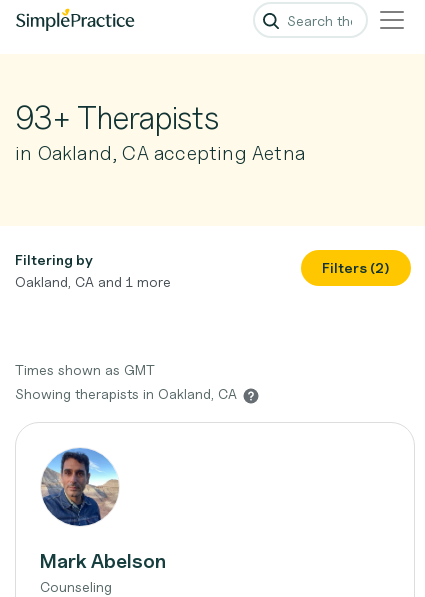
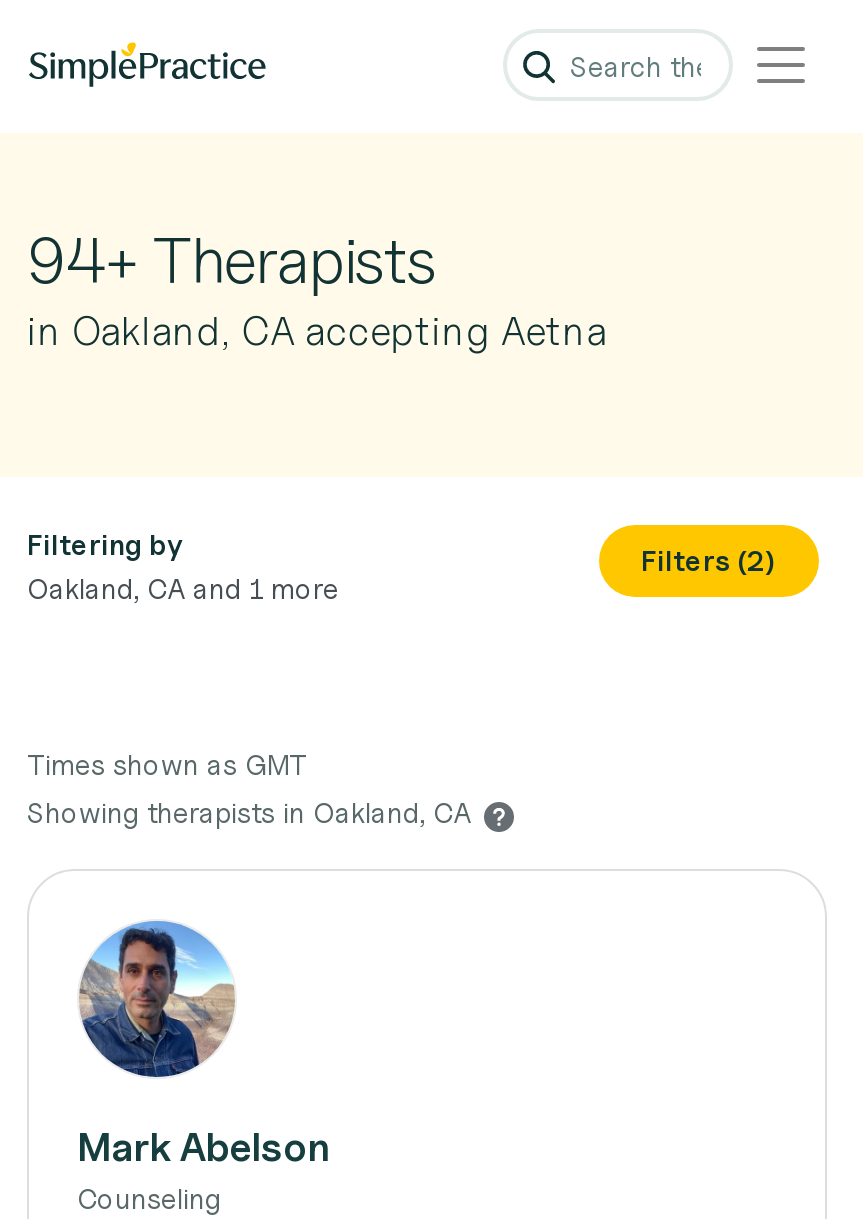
[15,98,219,137] 93+ Therapists -> [27,221,436,299] 94+ Therapists

